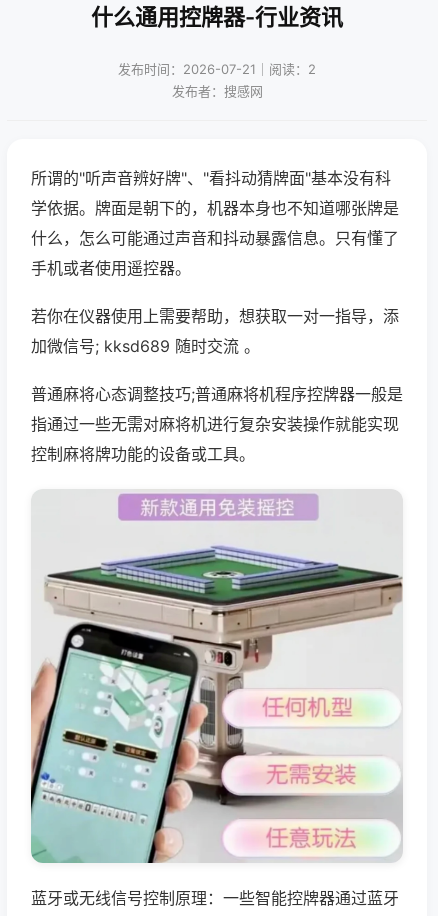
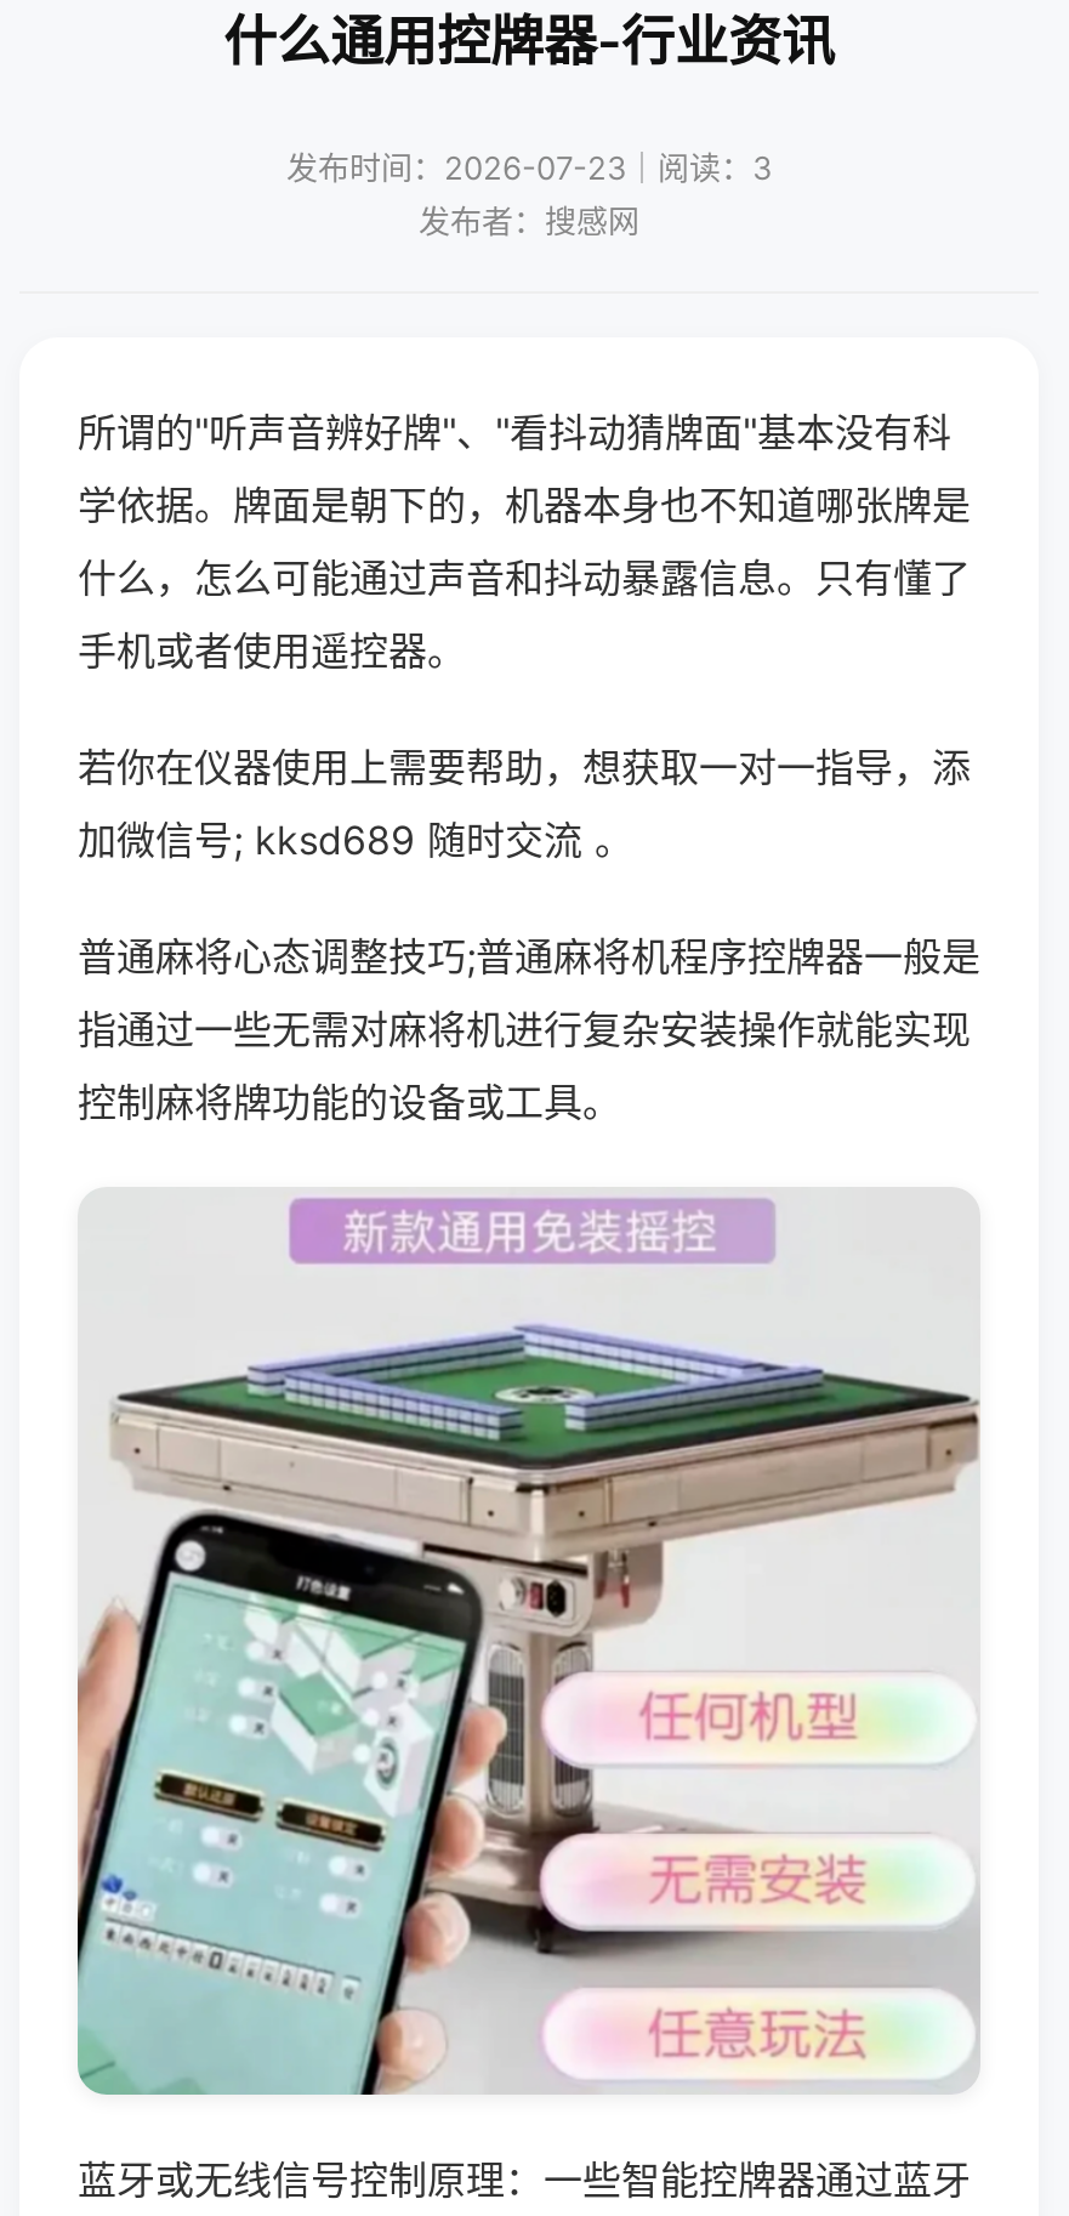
[118,61,316,77] 发布时间：2026-07-21｜阅读：2 -> [286,148,772,187] 发布时间：2026-07-23｜阅读：3

